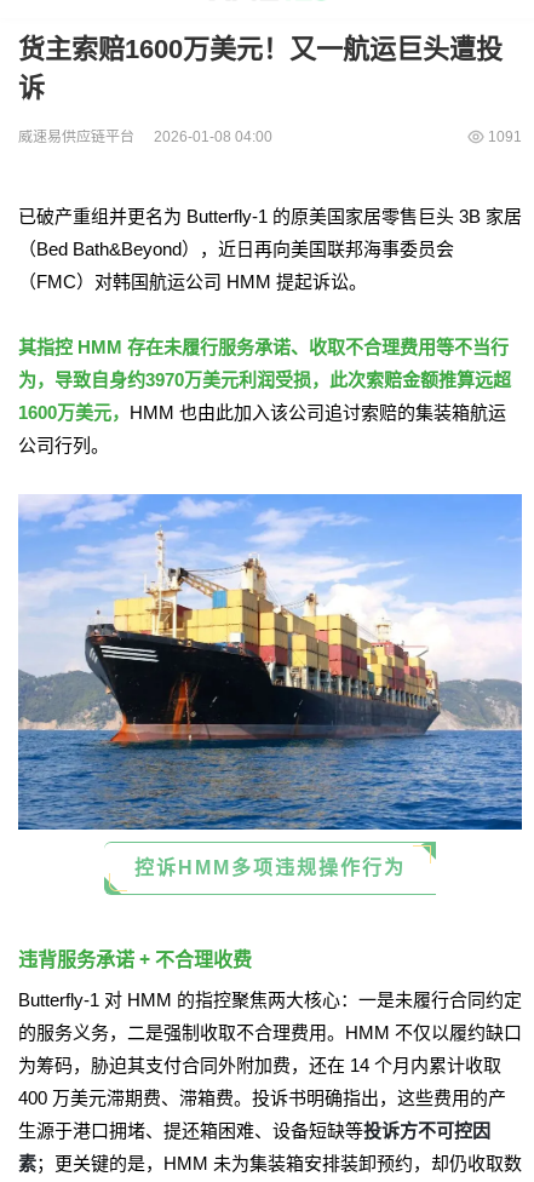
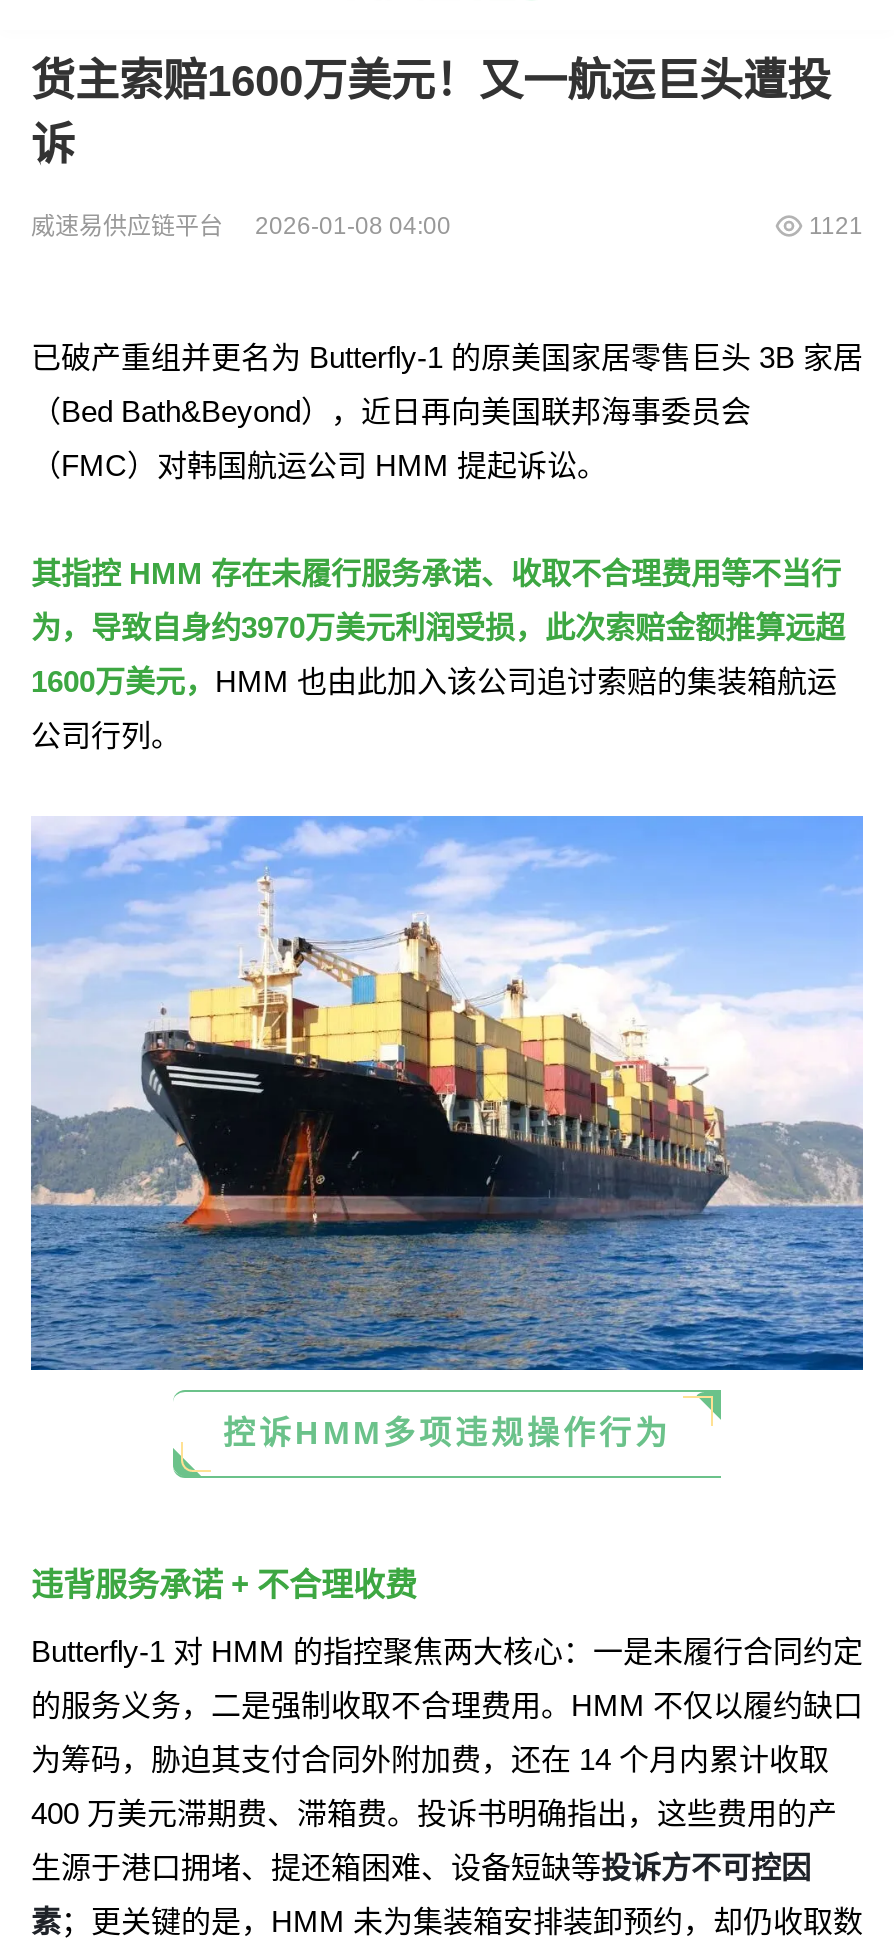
[488,128,522,145] 1091 -> [809,212,863,240] 1121

